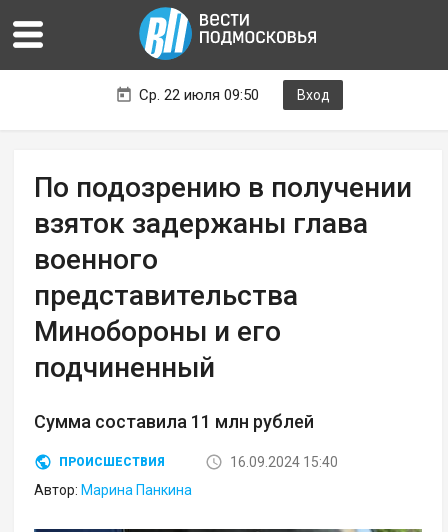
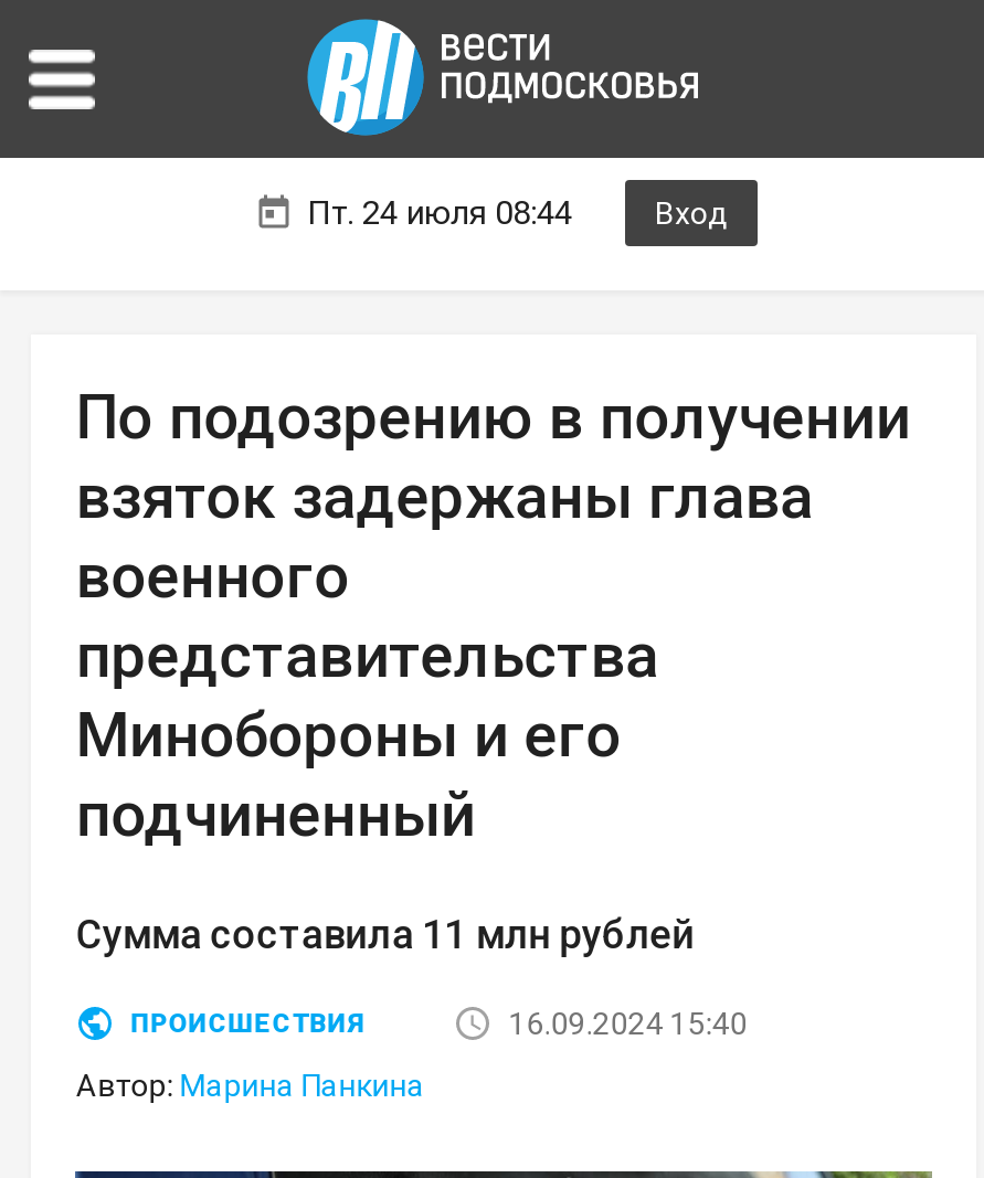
[139,86,259,104] Ср. 22 июля 09:50 -> [307,194,572,234] Пт. 24 июля 08:44

